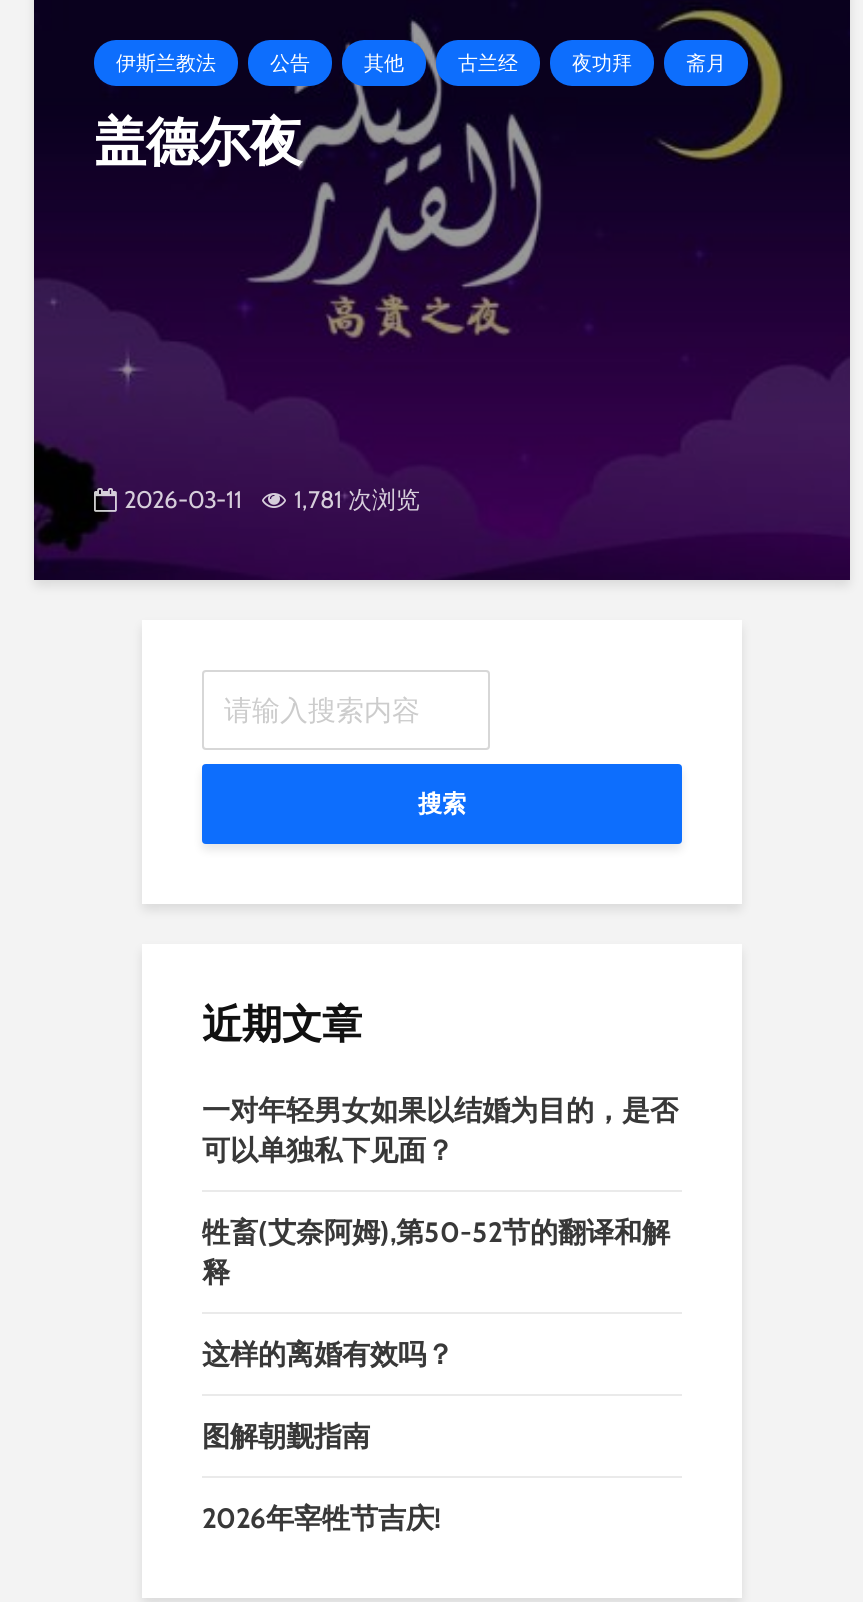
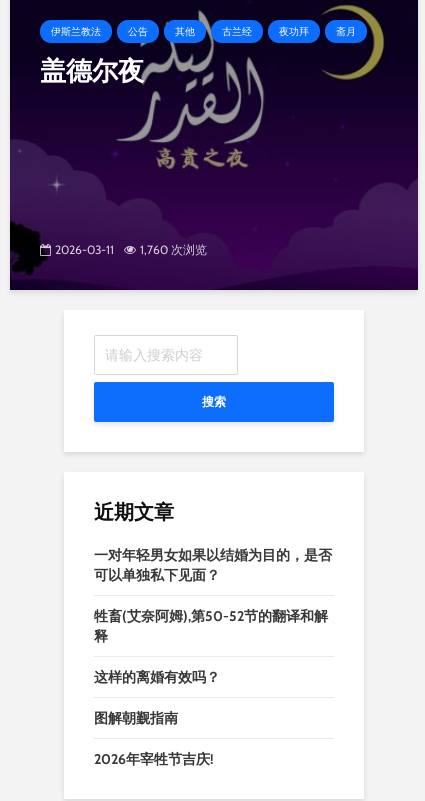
[124,484,420,514] 2026-03-11 1,781 次浏览 -> [55,242,207,257] 2026-03-11 1,760 次浏览

